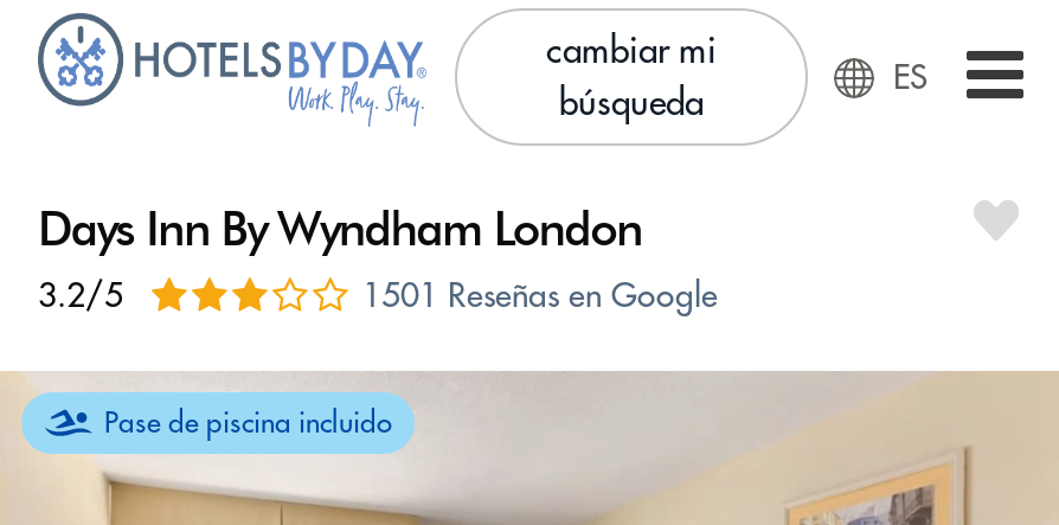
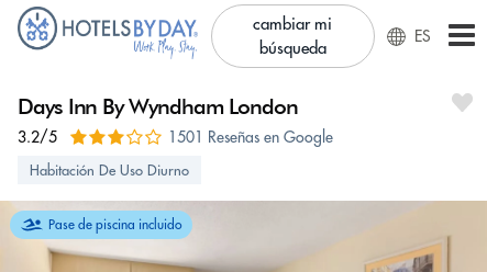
none -> [30,161,189,179] Habitación De Uso Diurno

